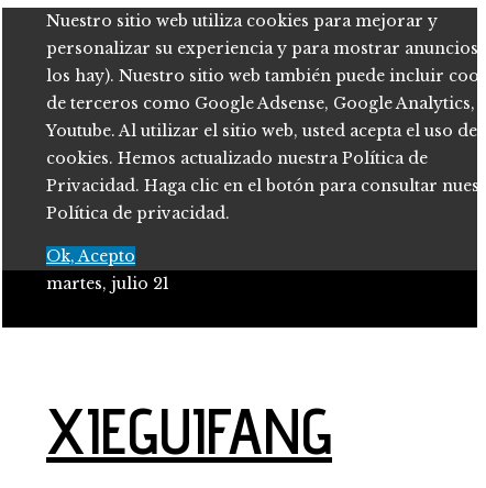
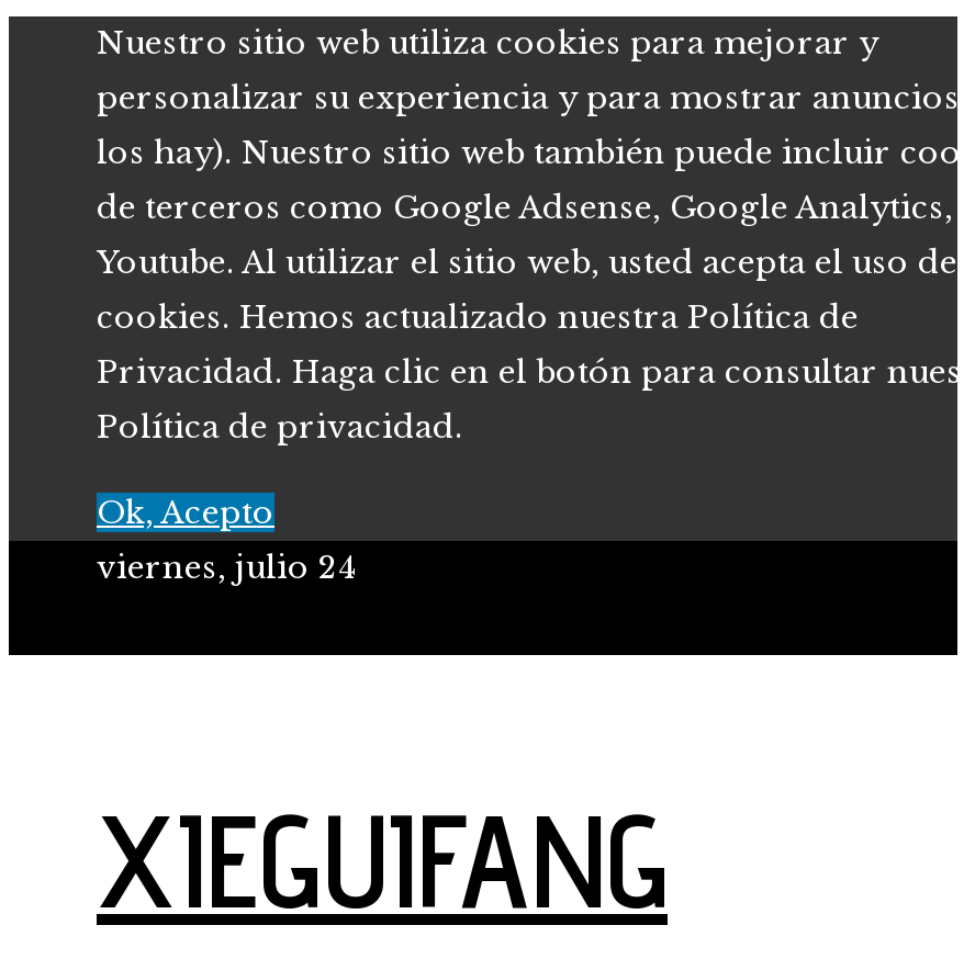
[46,274,169,293] martes, julio 21 -> [97,548,358,587] viernes, julio 24

